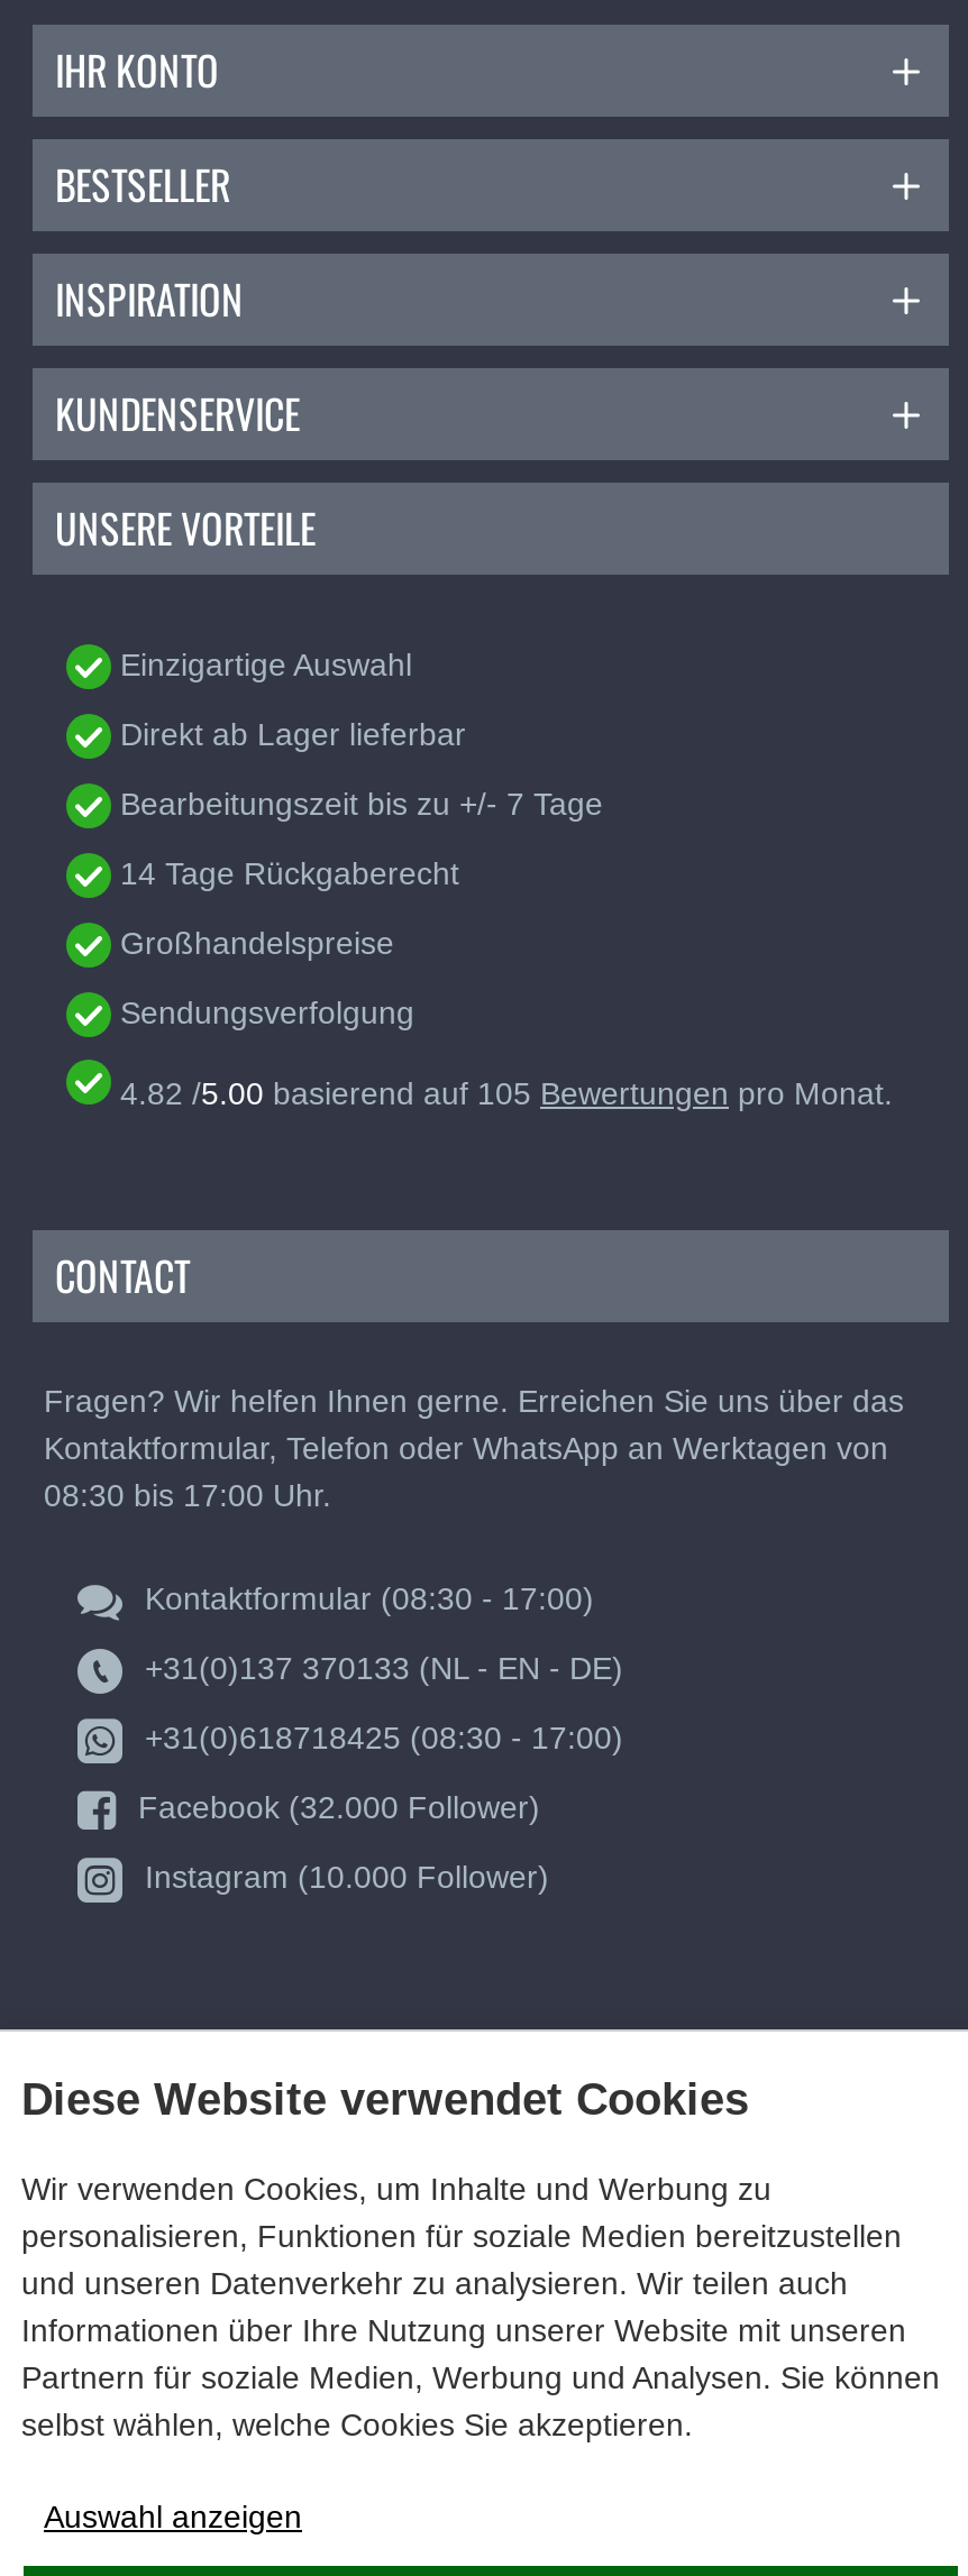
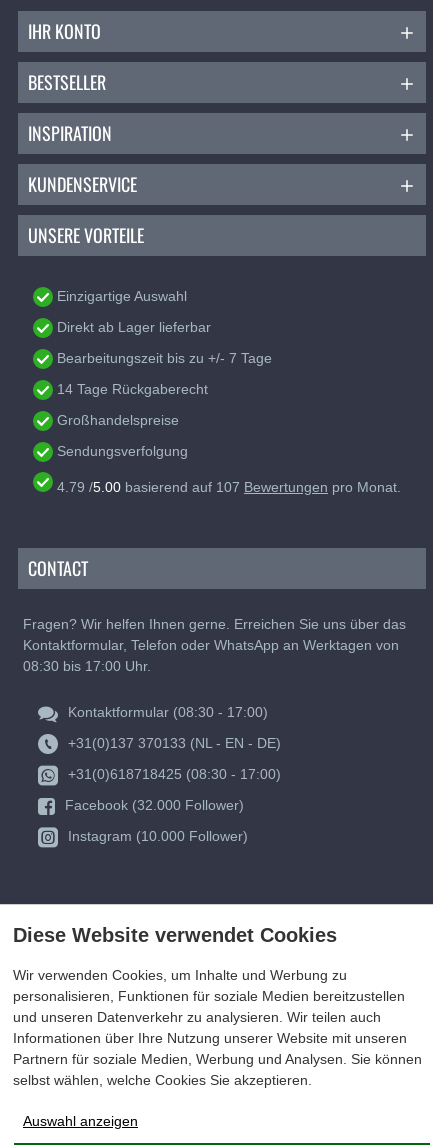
[120,1075,893,1111] 4.82 /5.00 basierend auf 105 Bewertungen pro Monat. -> [57,479,401,495] 4.79 /5.00 basierend auf 107 Bewertungen pro Monat.

